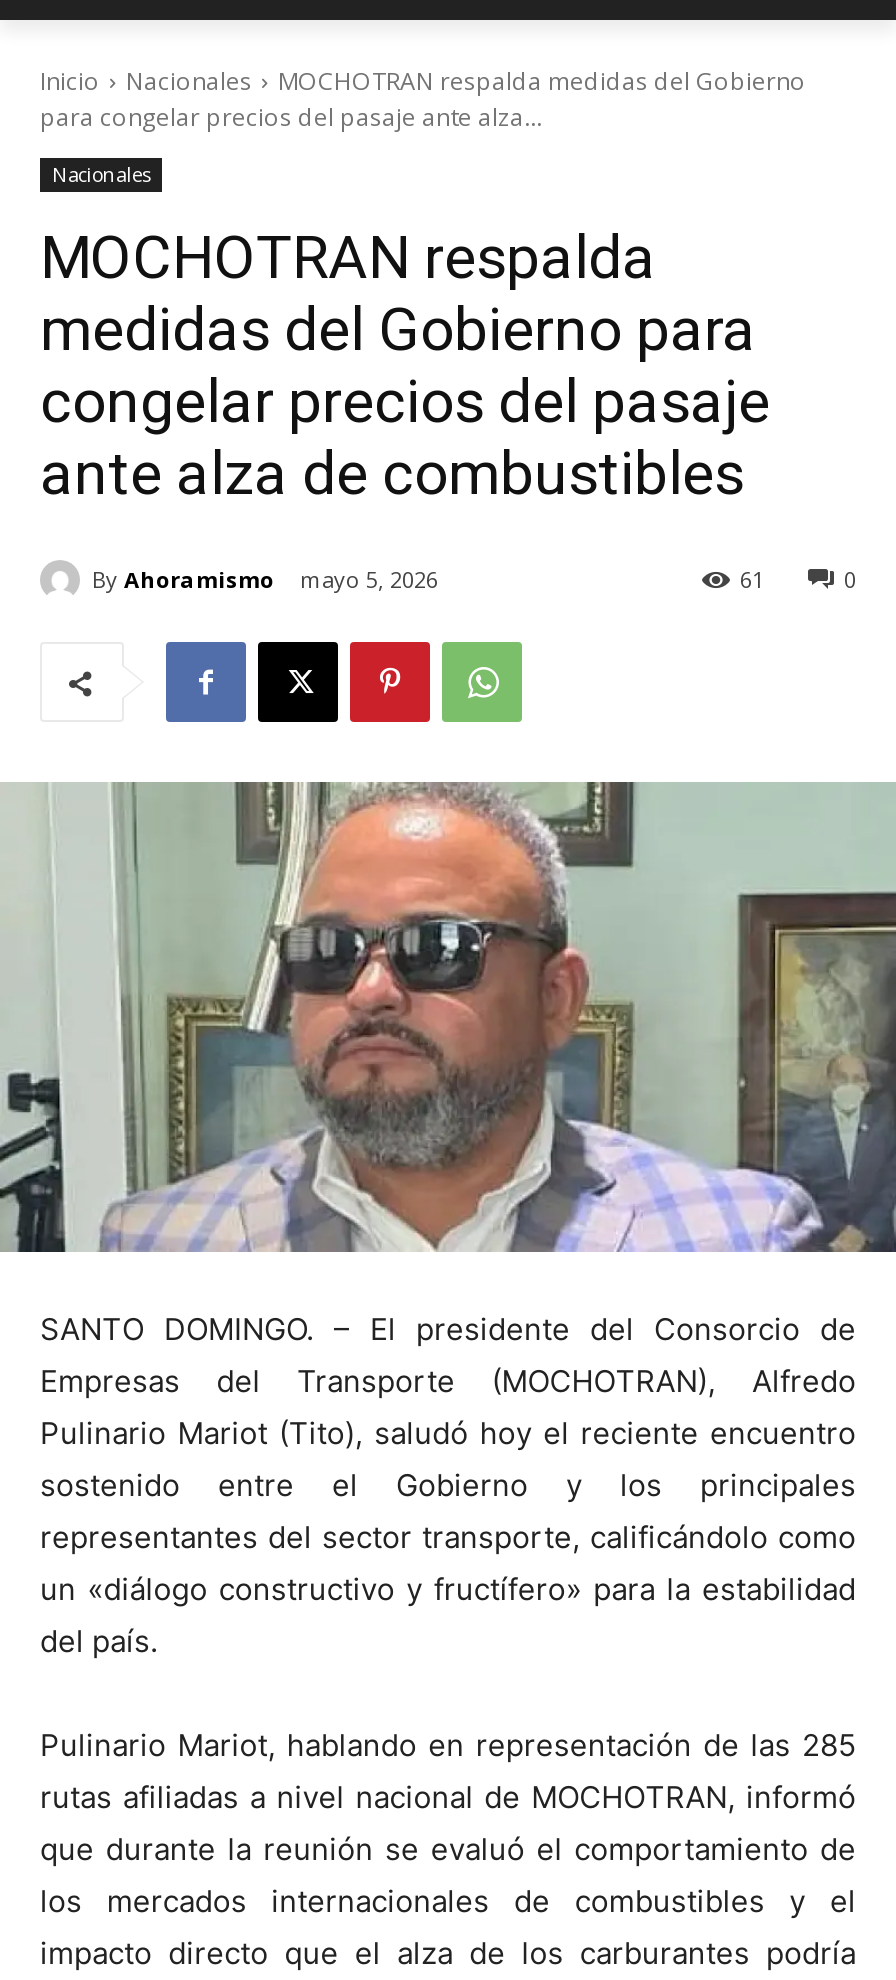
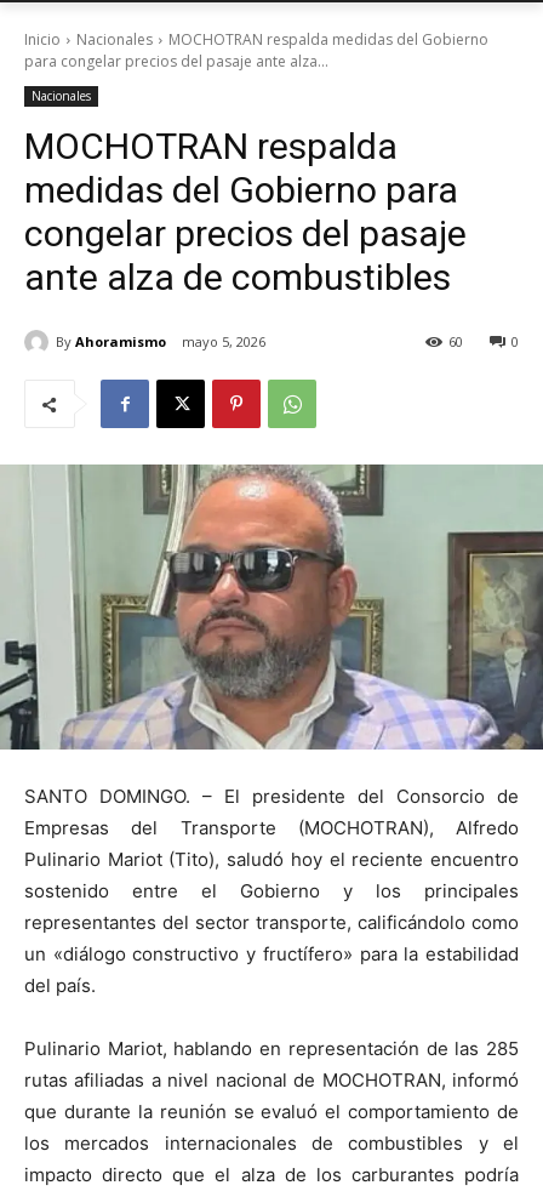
[740,564,764,594] 61 -> [448,332,463,351] 60

